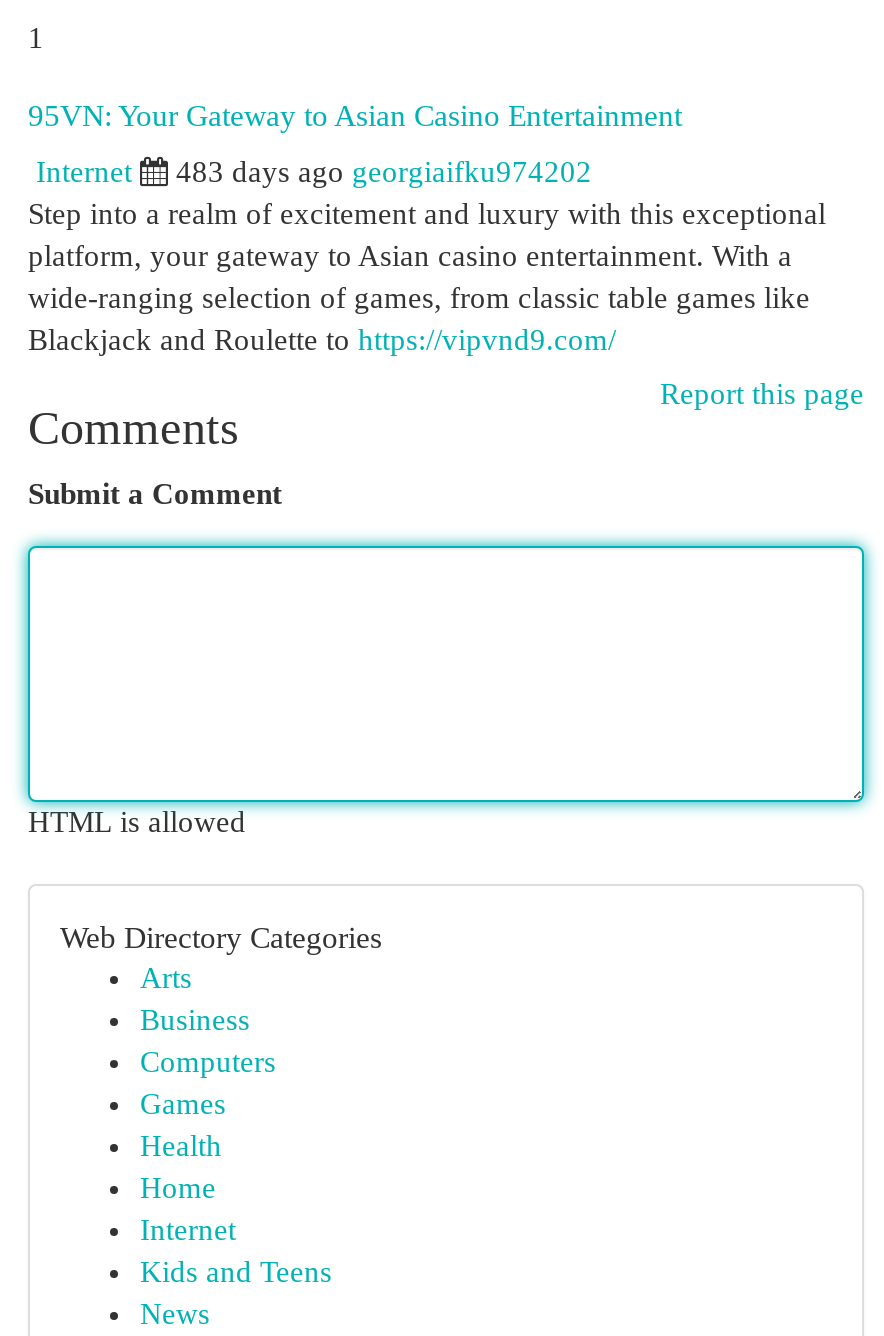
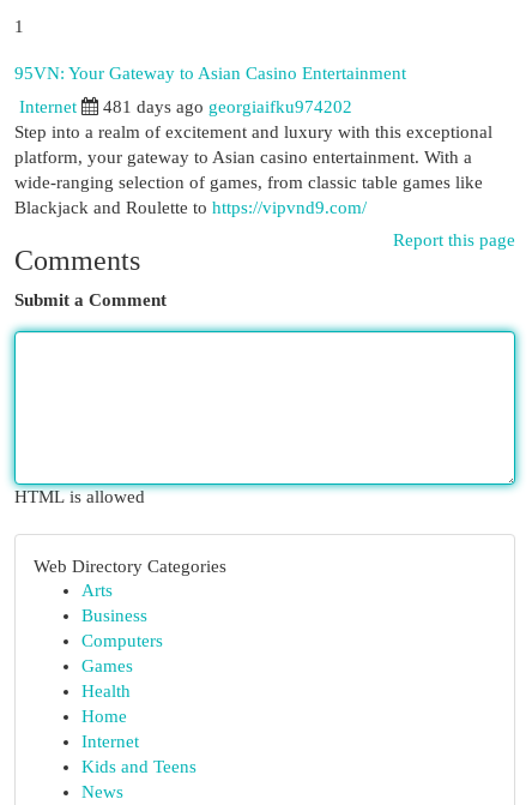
[176,156,592,188] 483 days ago georgiaifku974202 -> [103,97,352,116] 481 days ago georgiaifku974202

